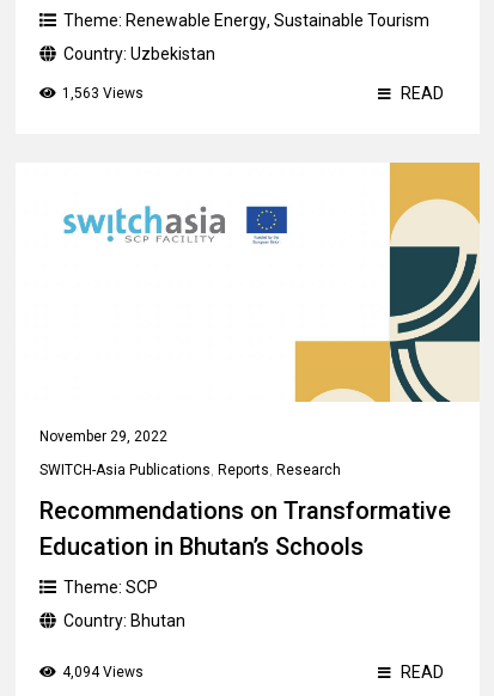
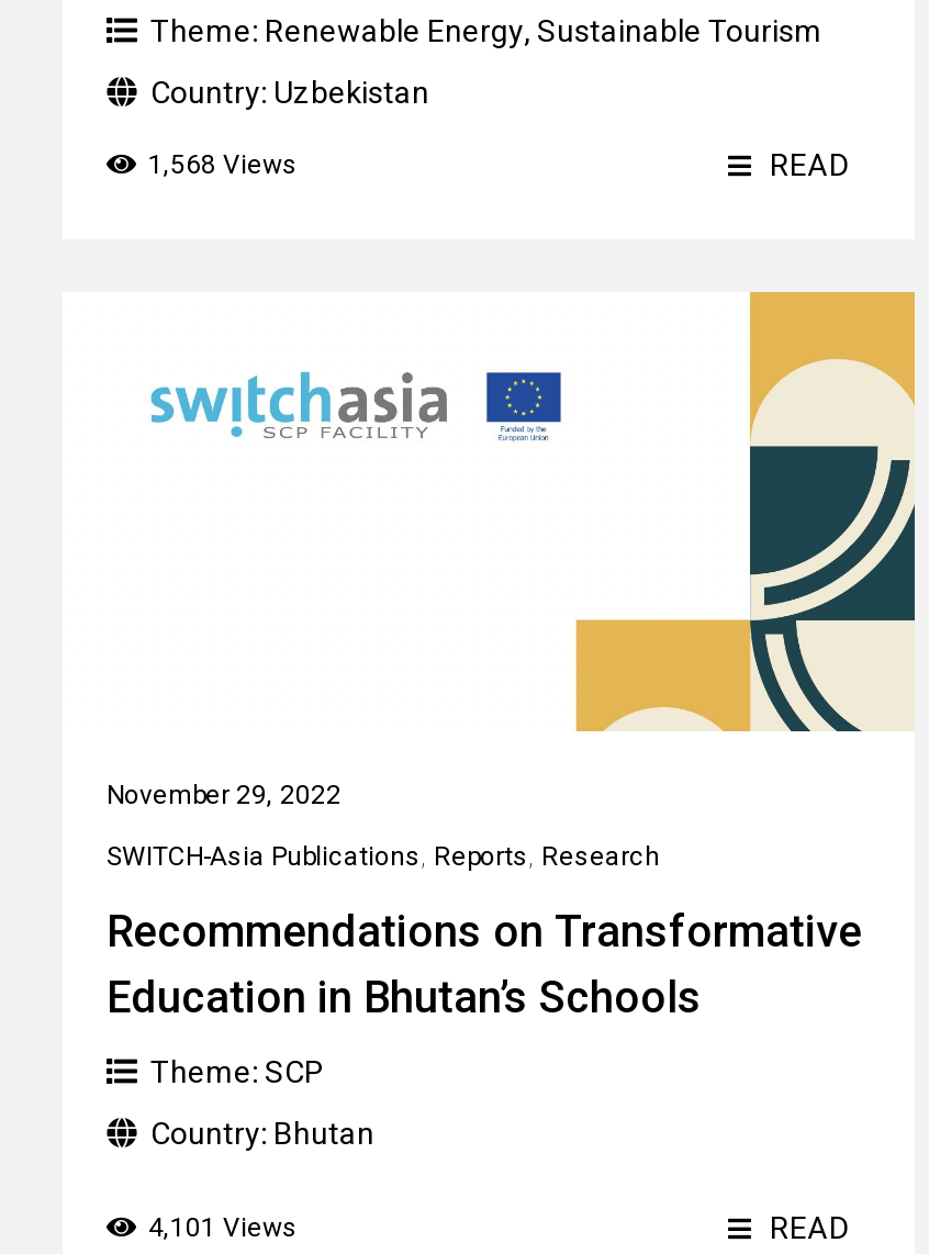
[62,85,144,102] 1,563 Views -> [148,149,298,180] 1,568 Views
[62,664,144,680] 4,094 Views -> [148,1212,298,1243] 4,101 Views

